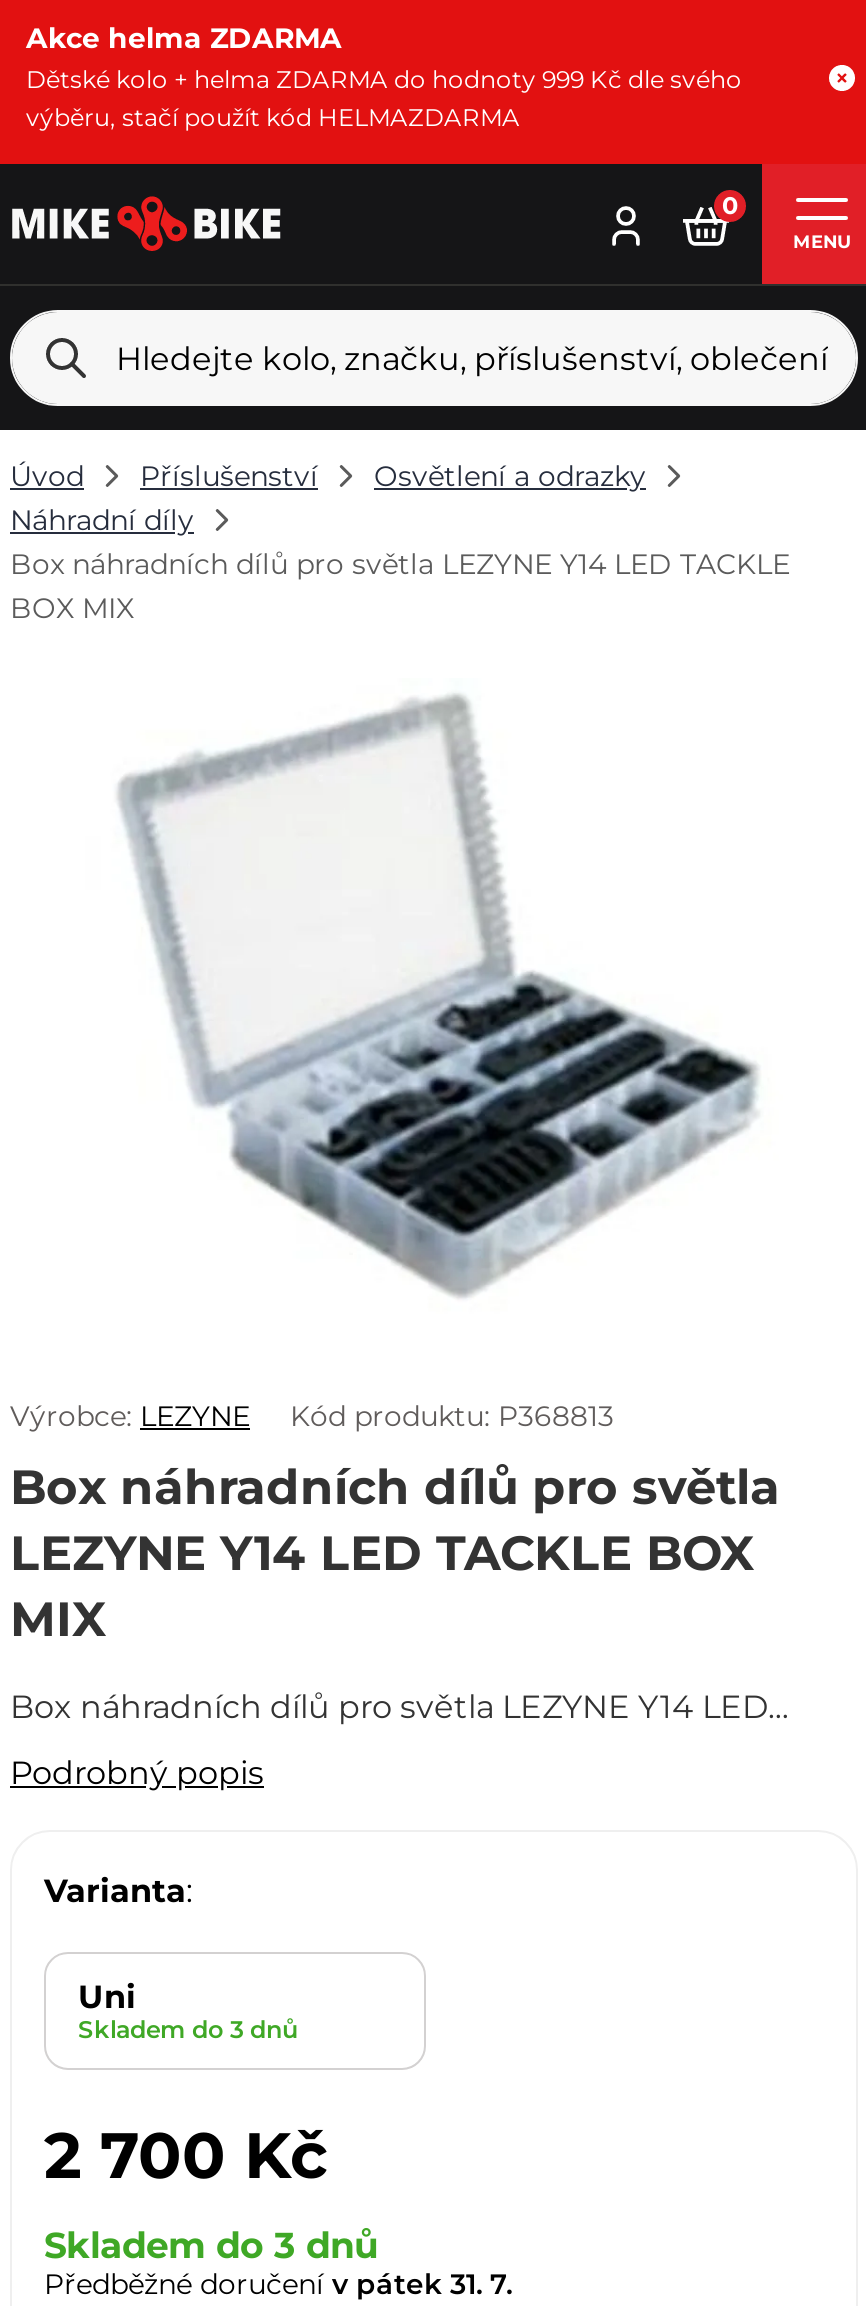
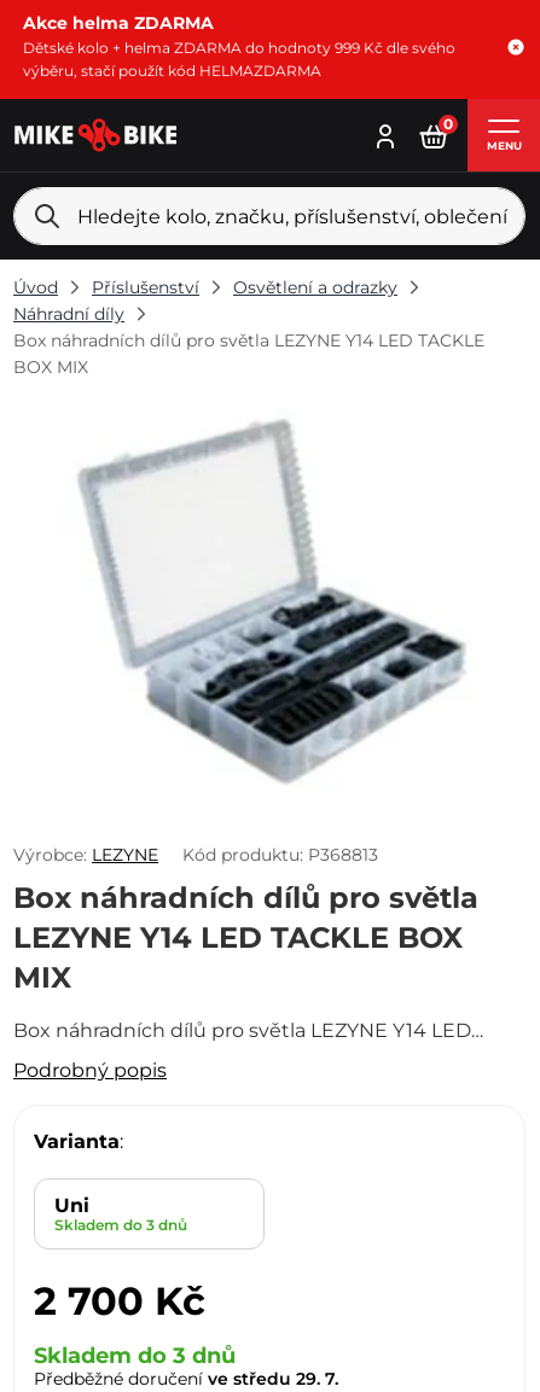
[44,2266,512,2302] Předběžné doručení v pátek 31. 7. -> [34,1368,338,1390] Předběžné doručení ve středu 29. 7.

